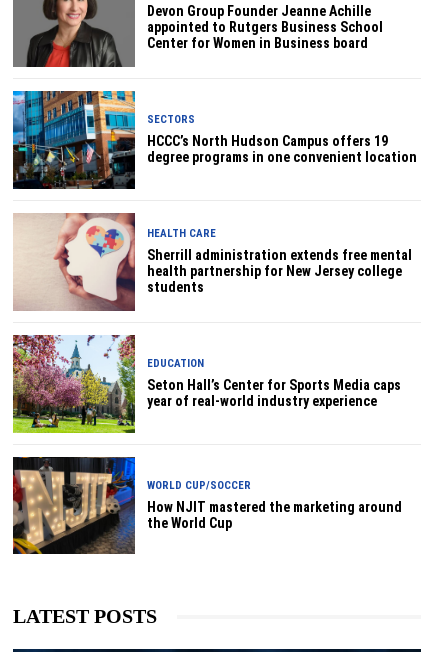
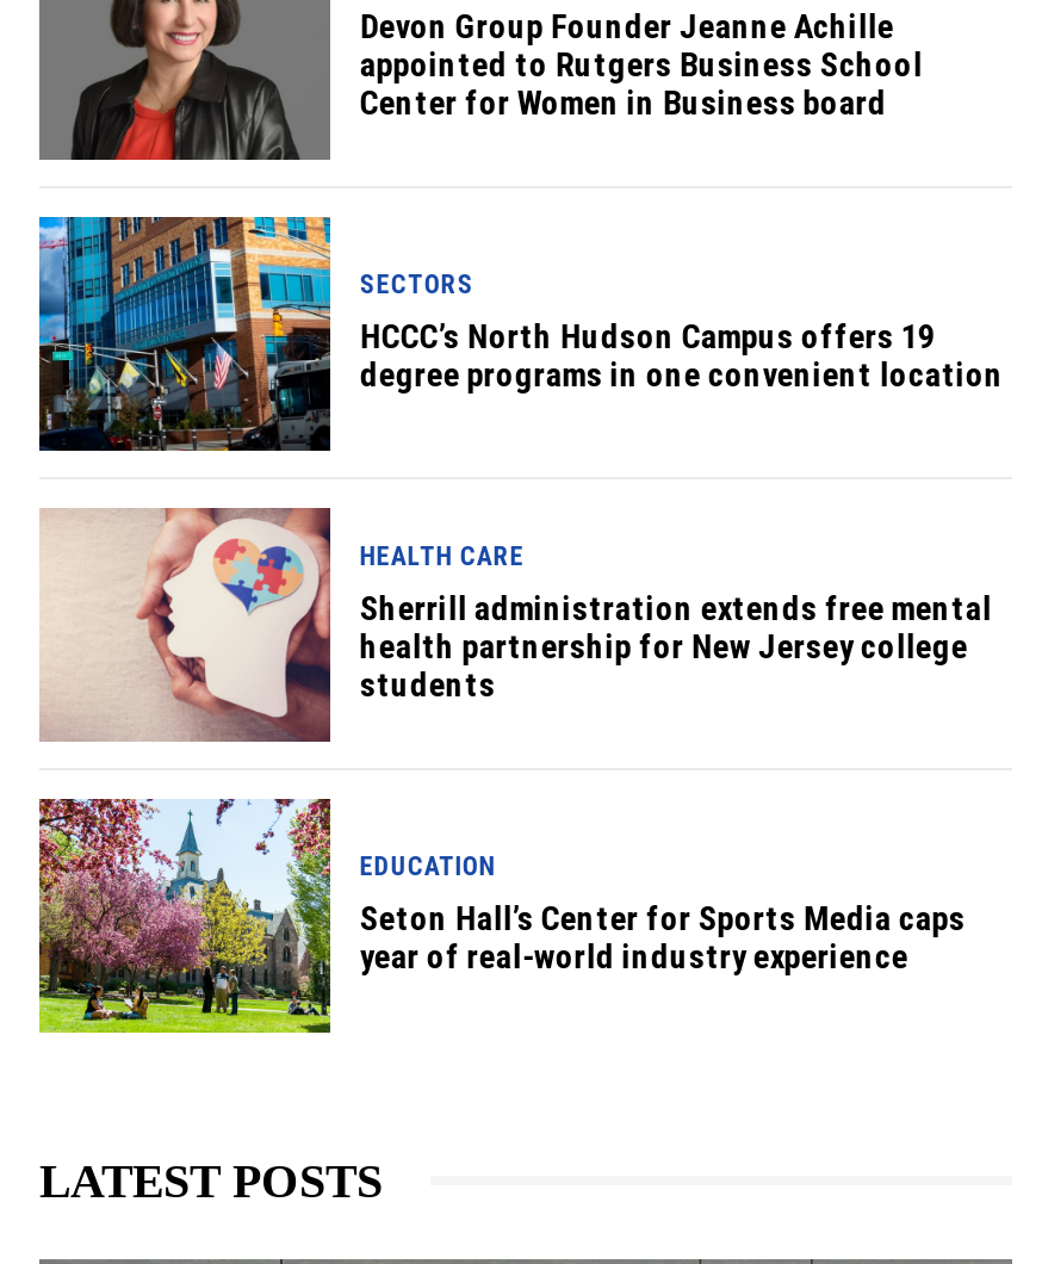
[12,456,402,555] [image] | WORLD CUP/SOCCER | How NJIT mastered the marketing around | the World Cup -> none

